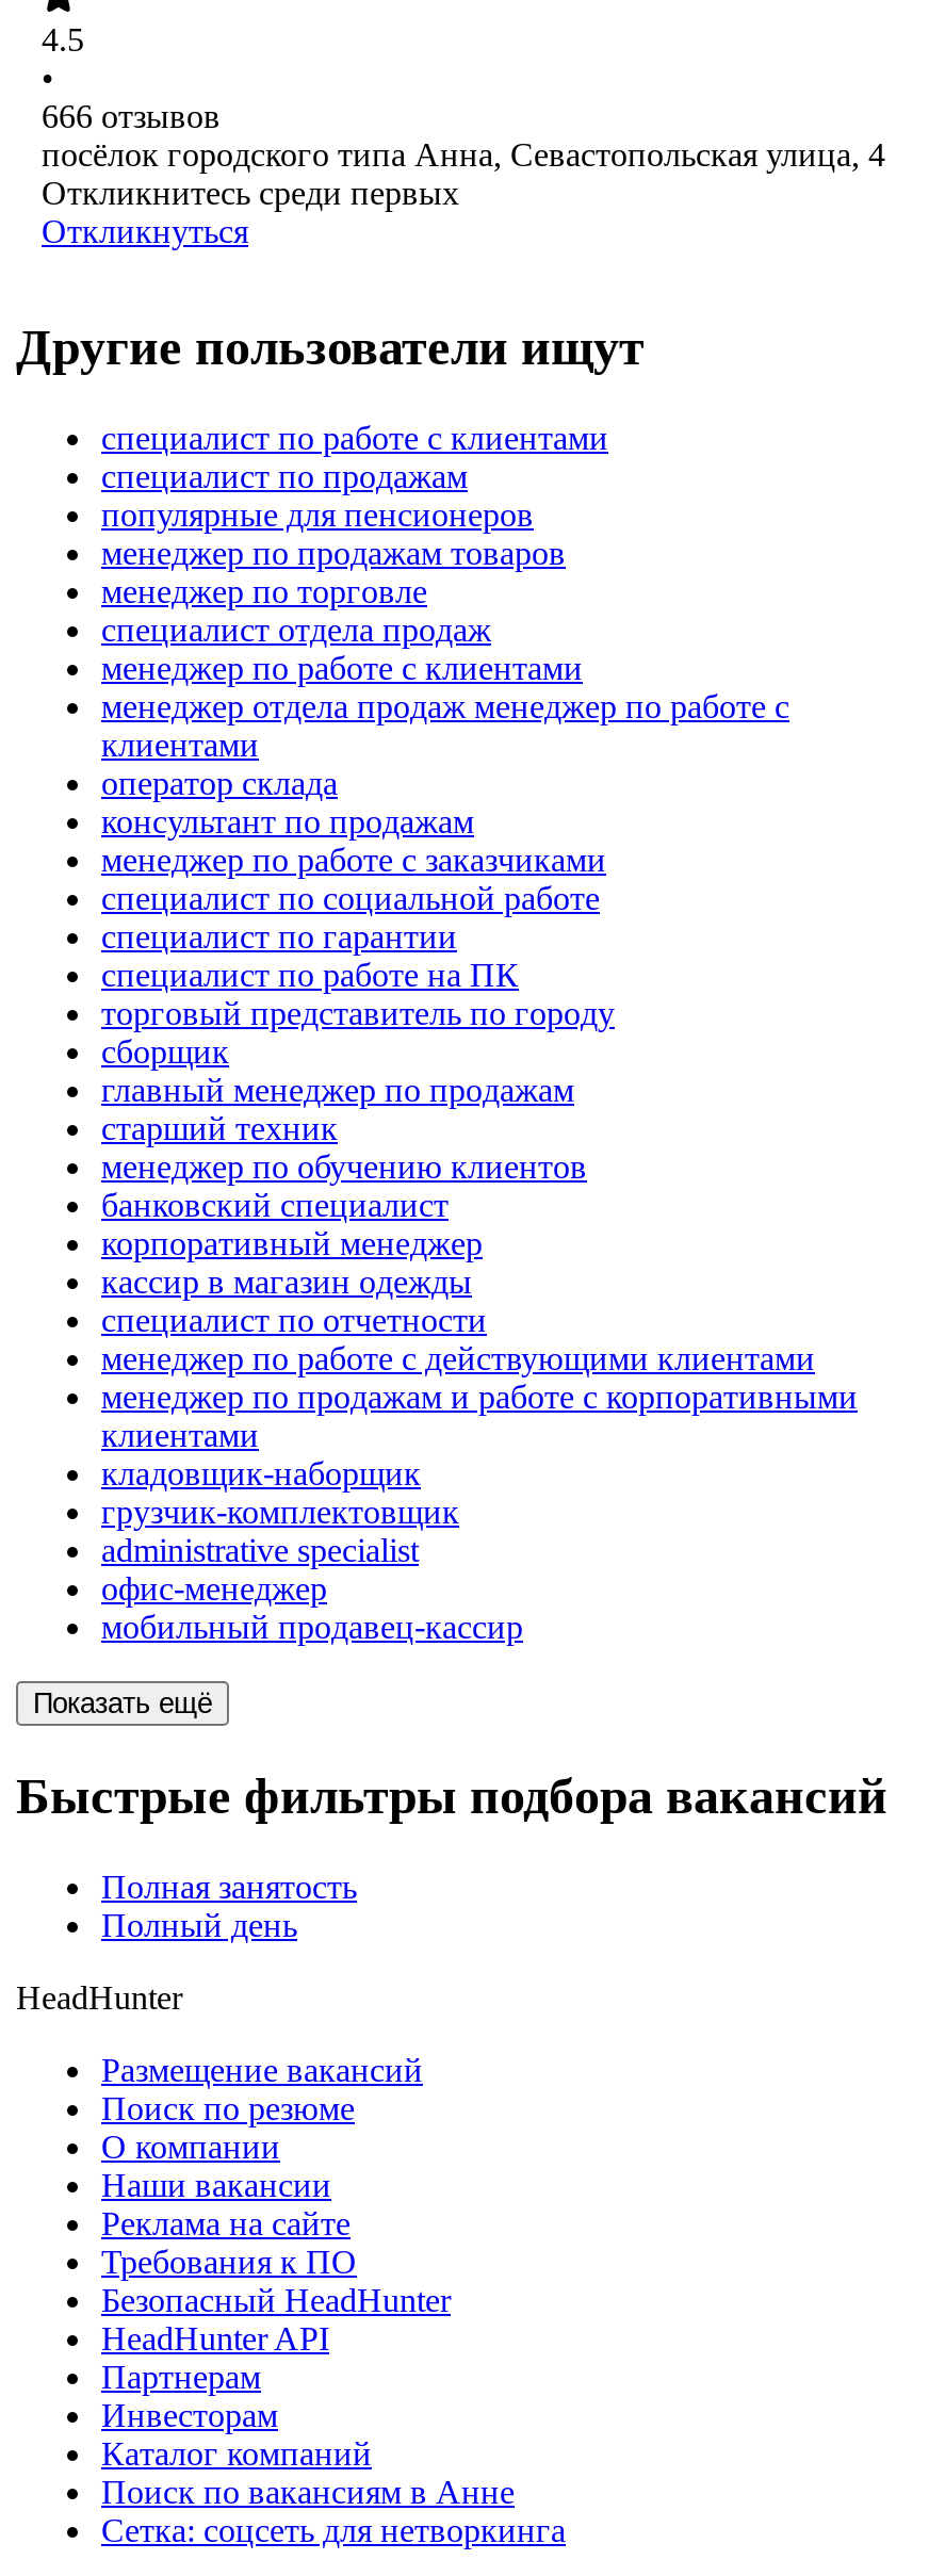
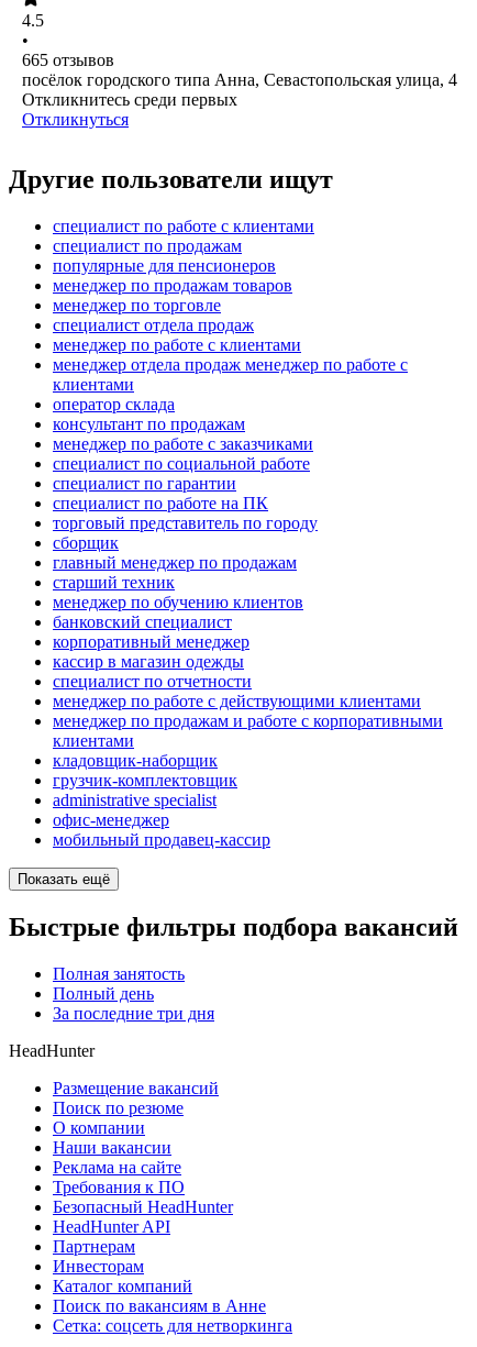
[42,99,221,135] 666 отзывов -> [22,51,114,70] 665 отзывов
none -> [53,1004,214,1023] За последние три дня

